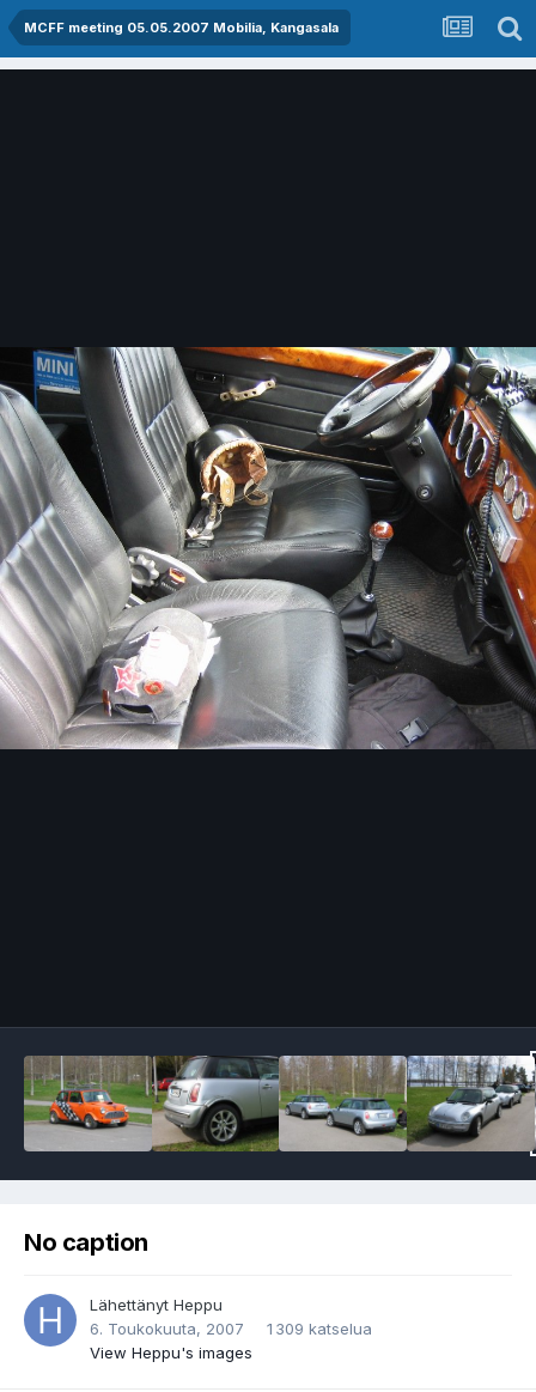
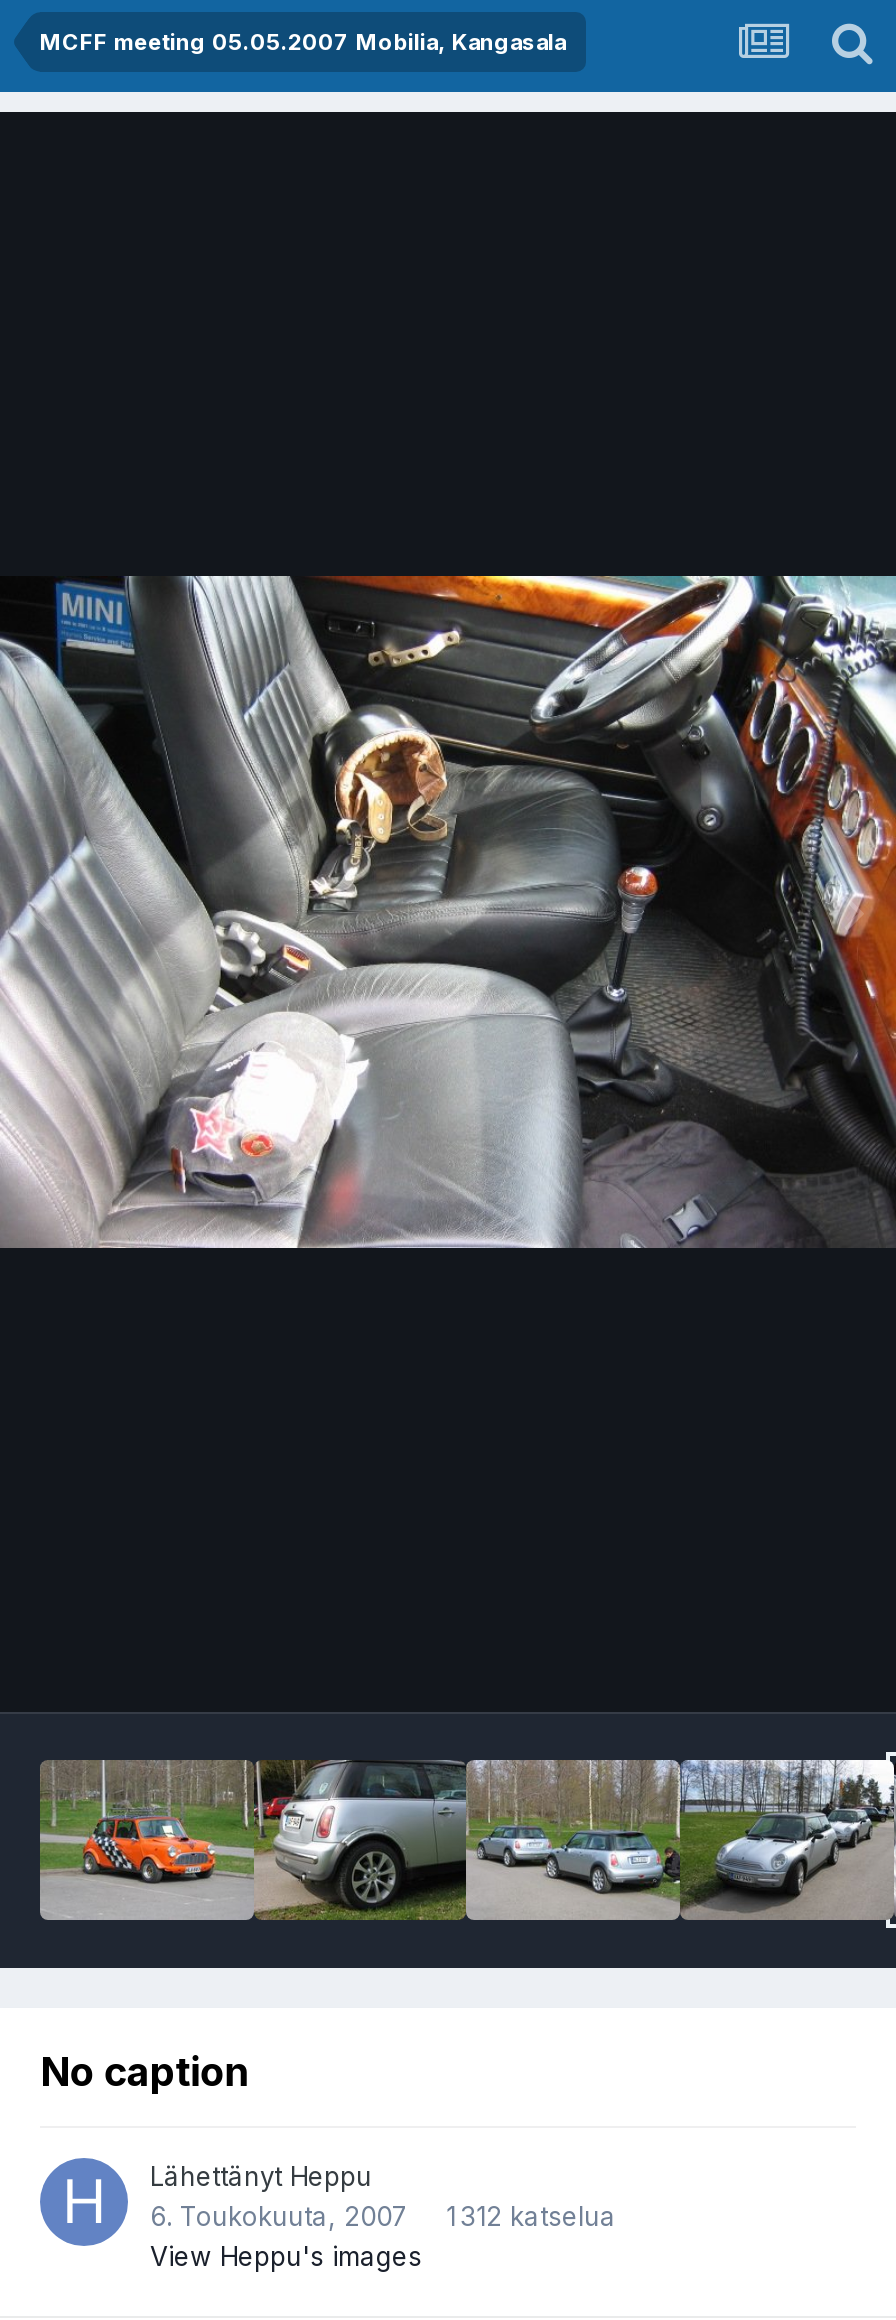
[90,1319,372,1338] 6. Toukokuuta, 2007 1 309 katselua -> [150,2200,616,2232] 6. Toukokuuta, 2007 1 312 katselua

